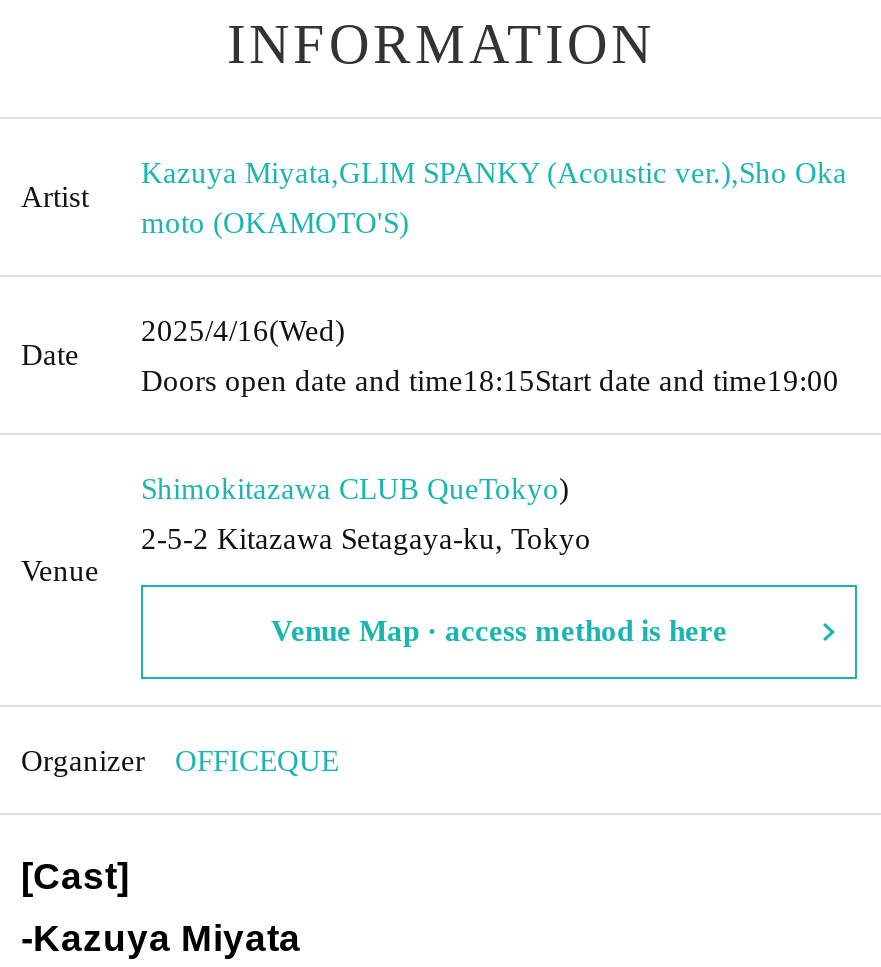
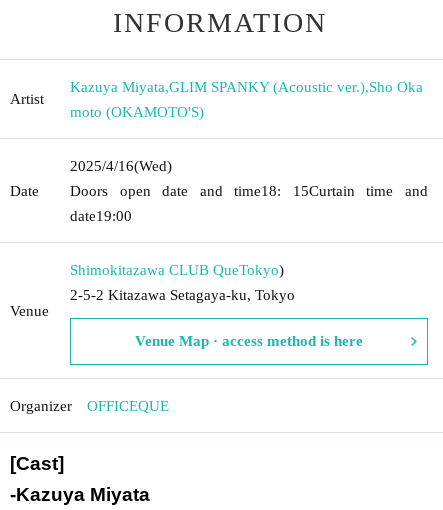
[141,364,839,396] Doors open date and time18:15Start date and time19:00 -> [70,182,428,223] Doors open date and time 18: 15Curtain time and | date 19:00

